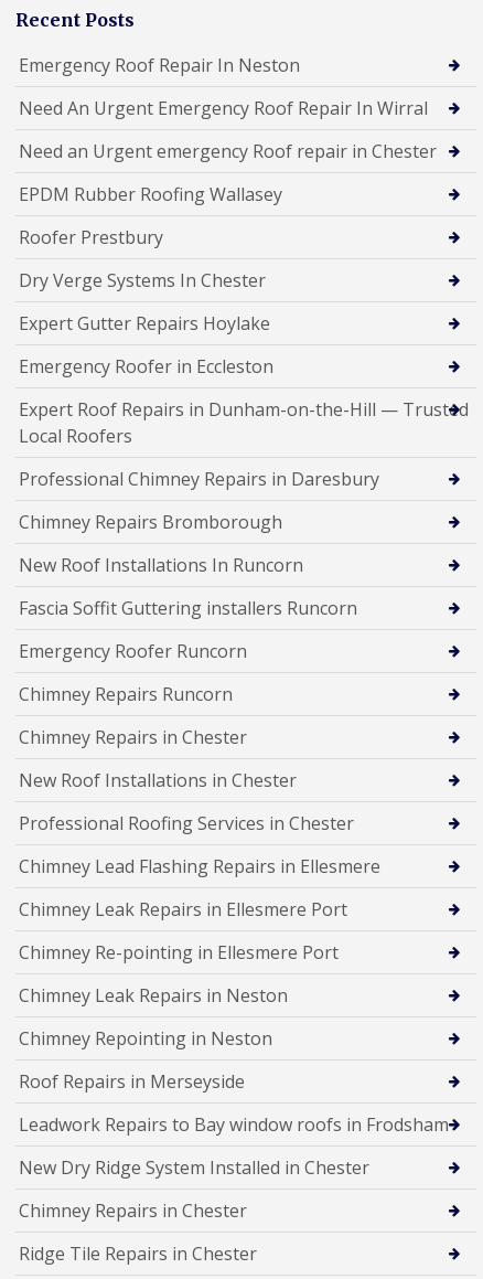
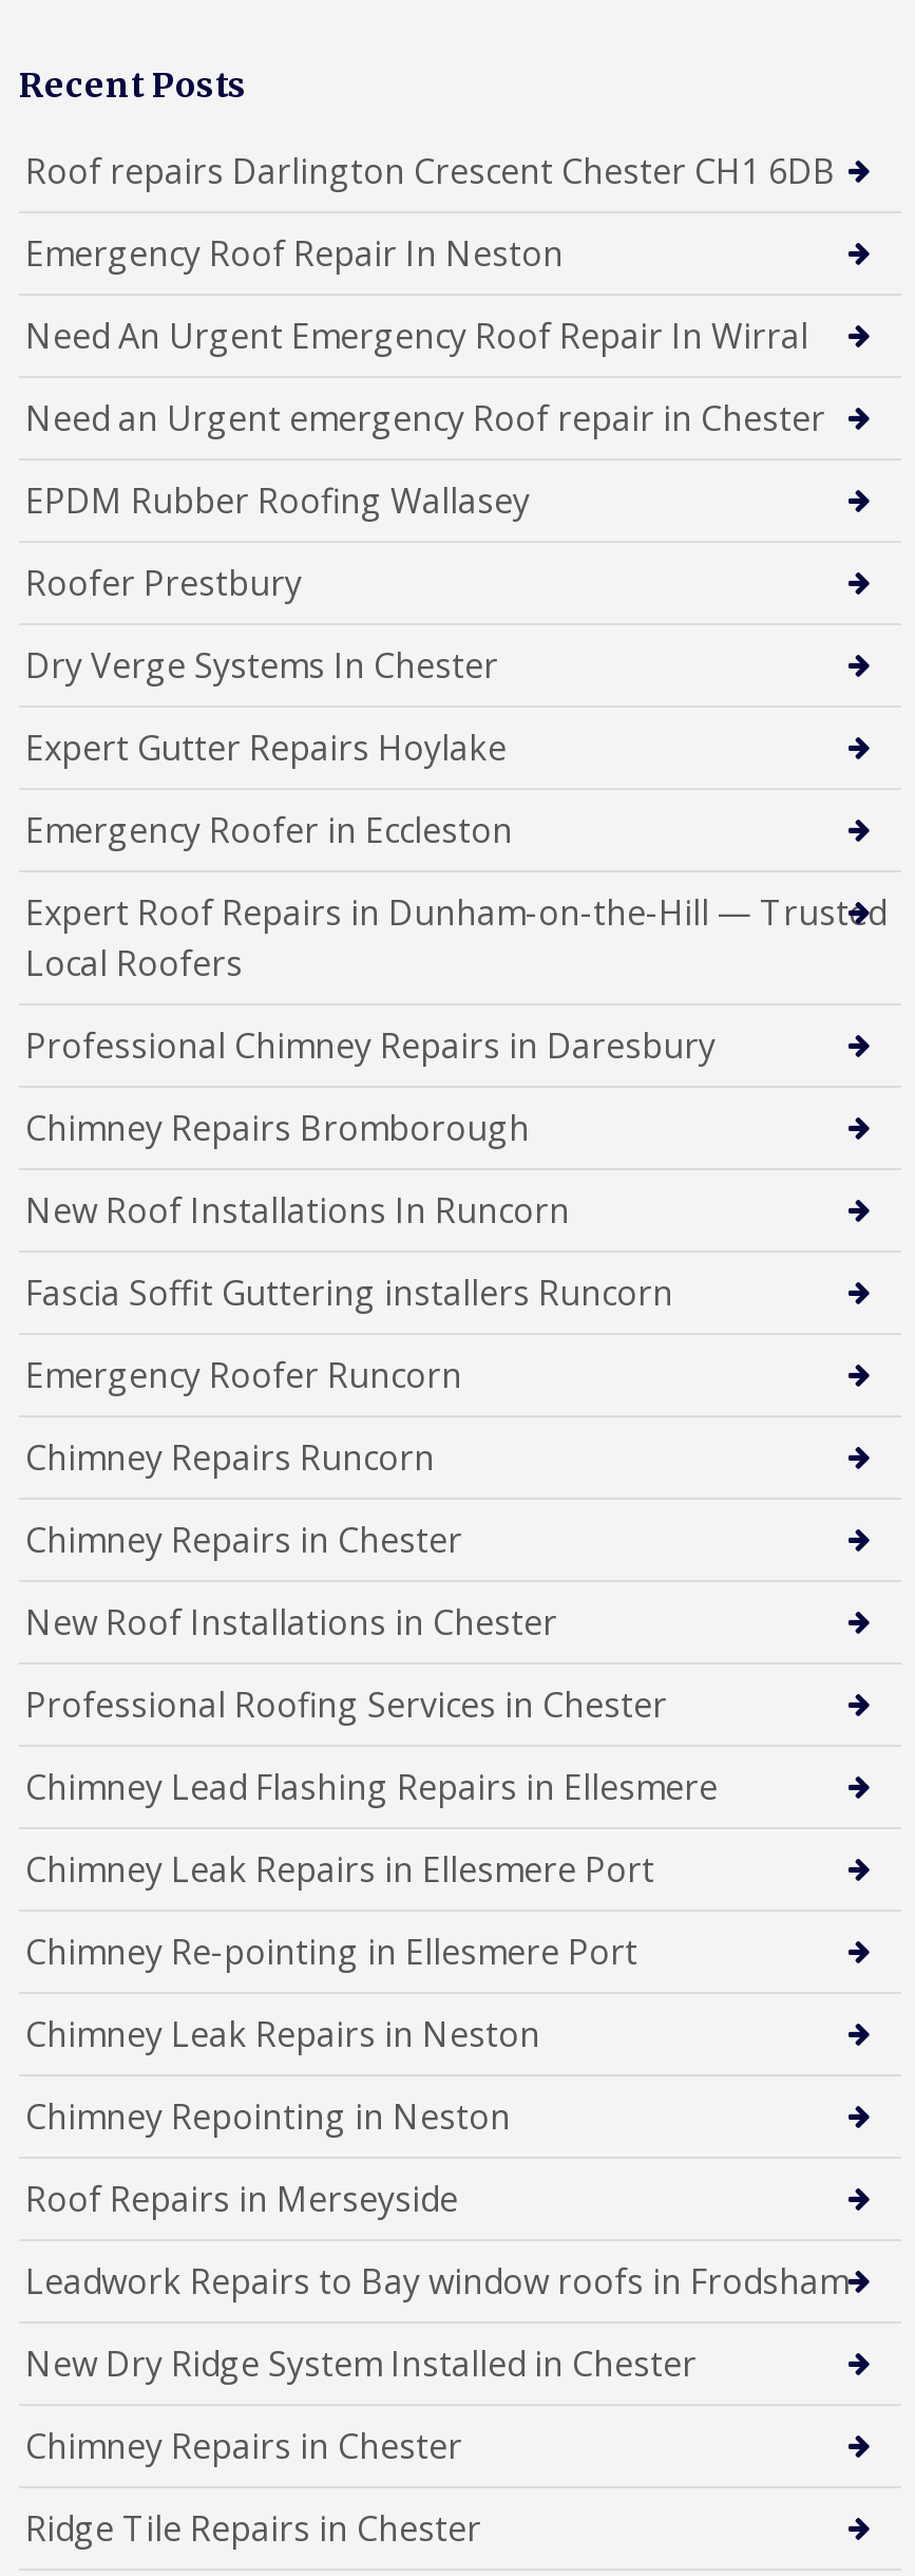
none -> [25,148,836,195] Roof repairs Darlington Crescent Chester CH1 6DB

